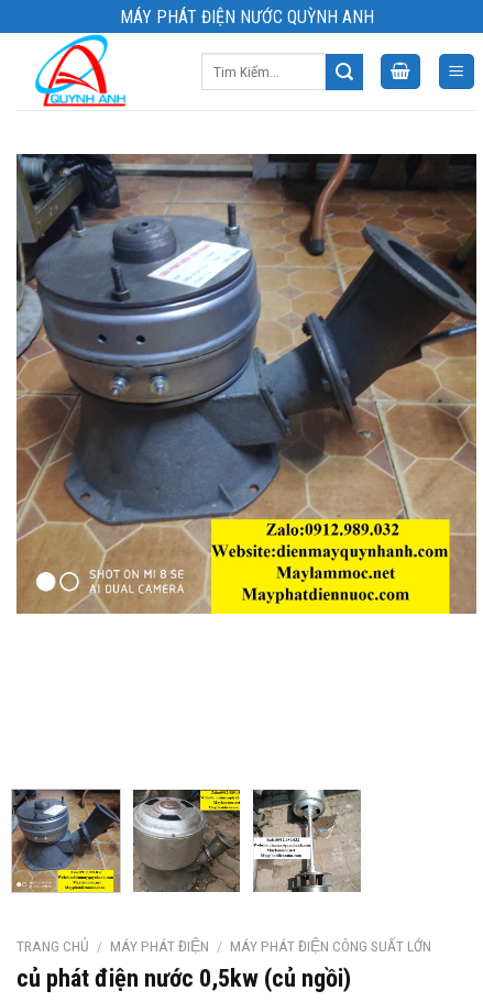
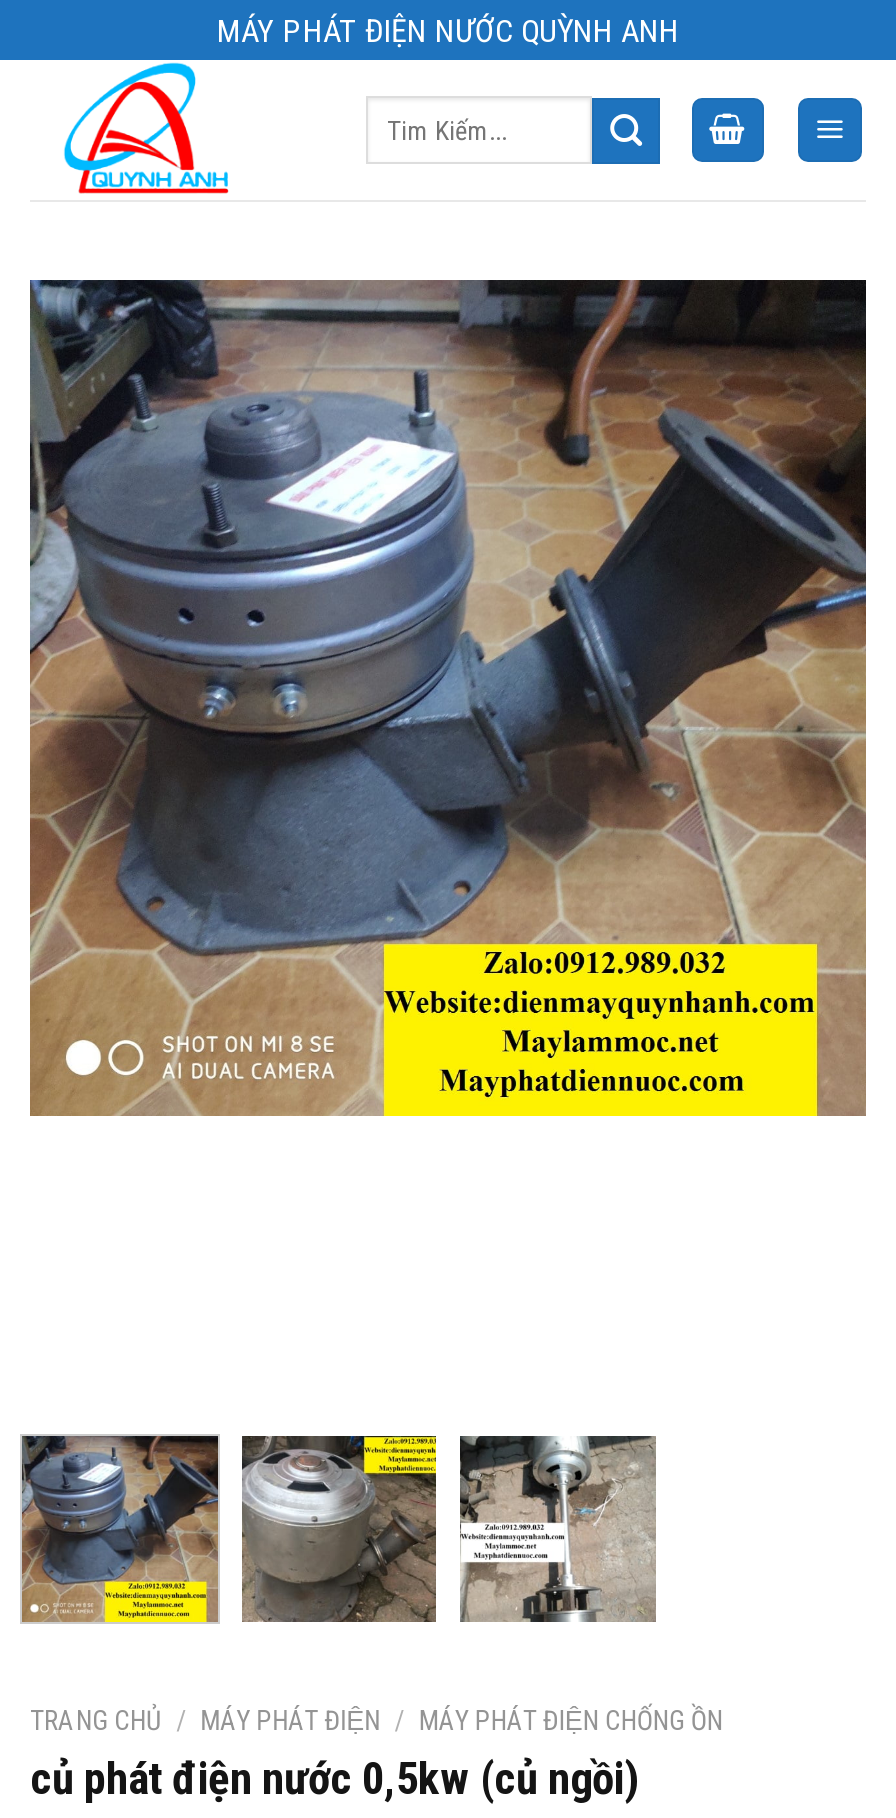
[17,937,432,954] TRANG CHỦ / MÁY PHÁT ĐIỆN / MÁY PHÁT ĐIỆN CÔNG SUẤT LỚN -> [30,1704,723,1736] TRANG CHỦ / MÁY PHÁT ĐIỆN / MÁY PHÁT ĐIỆN CHỐNG ỒN

